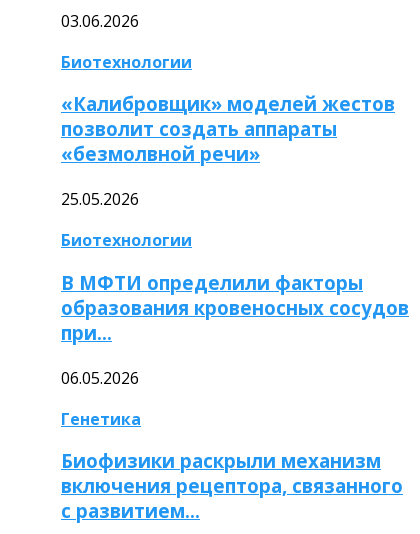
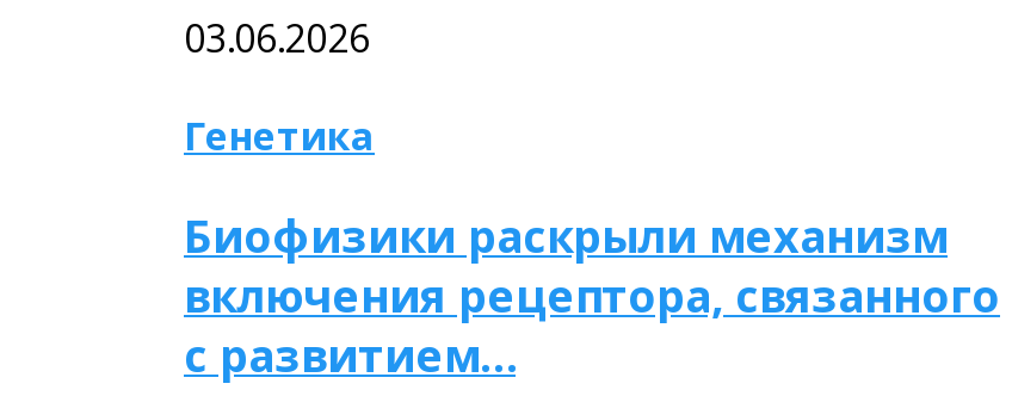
[61,51,409,388] Биотехнологии | «Калибровщик» моделей жестов | позволит создать аппараты | «безмолвной речи» | 25.05.2026 | Биотехнологии | В МФТИ определили факторы | образования кровеносных сосудов | при… | 06.05.2026 -> none

